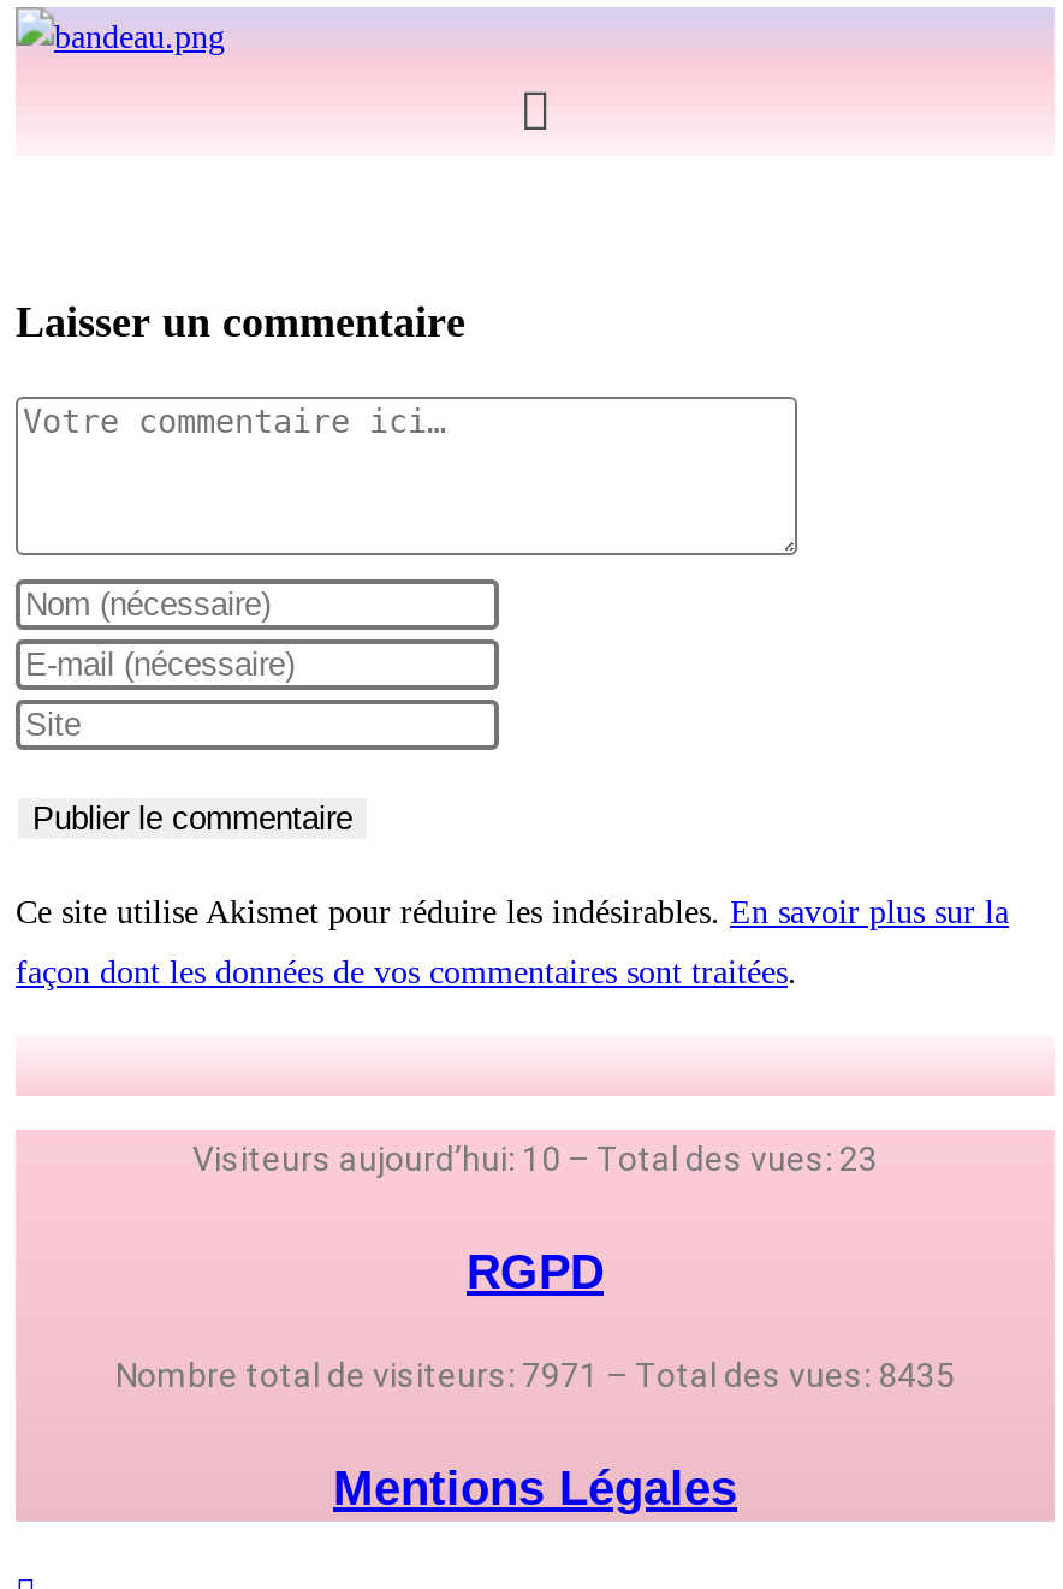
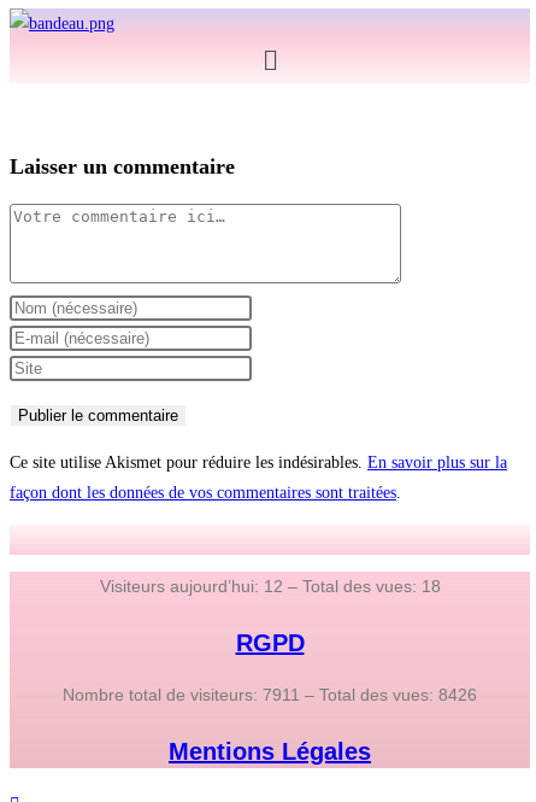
[192,1140,878,1179] Visiteurs aujourd’hui: 10 – Total des vues: 23 -> [99,577,440,596] Visiteurs aujourd’hui: 12 – Total des vues: 18
[115,1356,955,1394] Nombre total de visiteurs: 7971 – Total des vues: 8435 -> [63,685,477,704] Nombre total de visiteurs: 7911 – Total des vues: 8426

